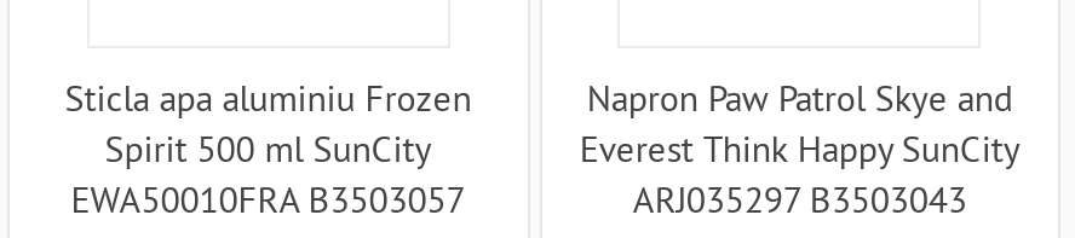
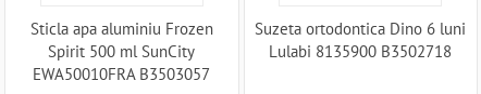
[579,75,1020,222] Napron Paw Patrol Skye and | Everest Think Happy SunCity | ARJ035297 B3503043 -> [255,18,466,62] Suzeta ortodontica Dino 6 luni | Lulabi 8135900 B3502718

